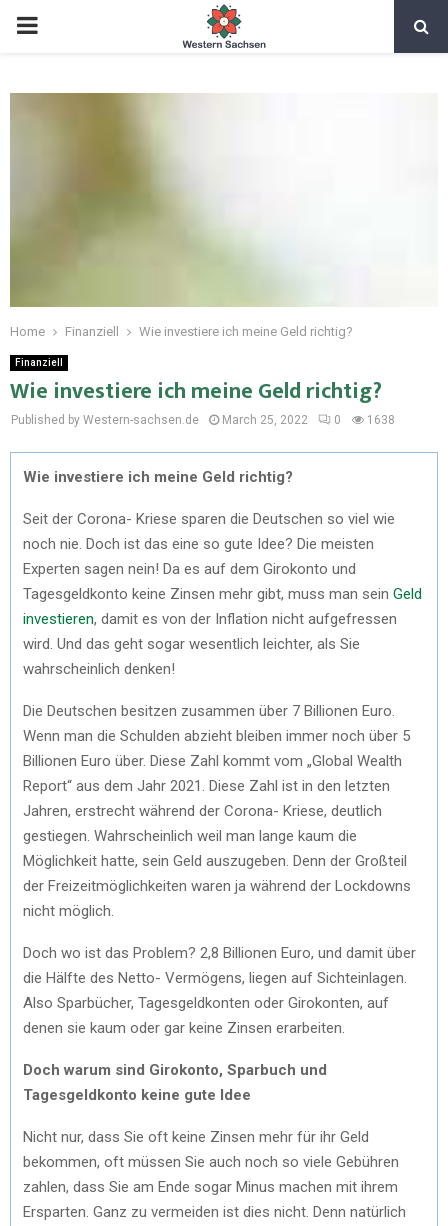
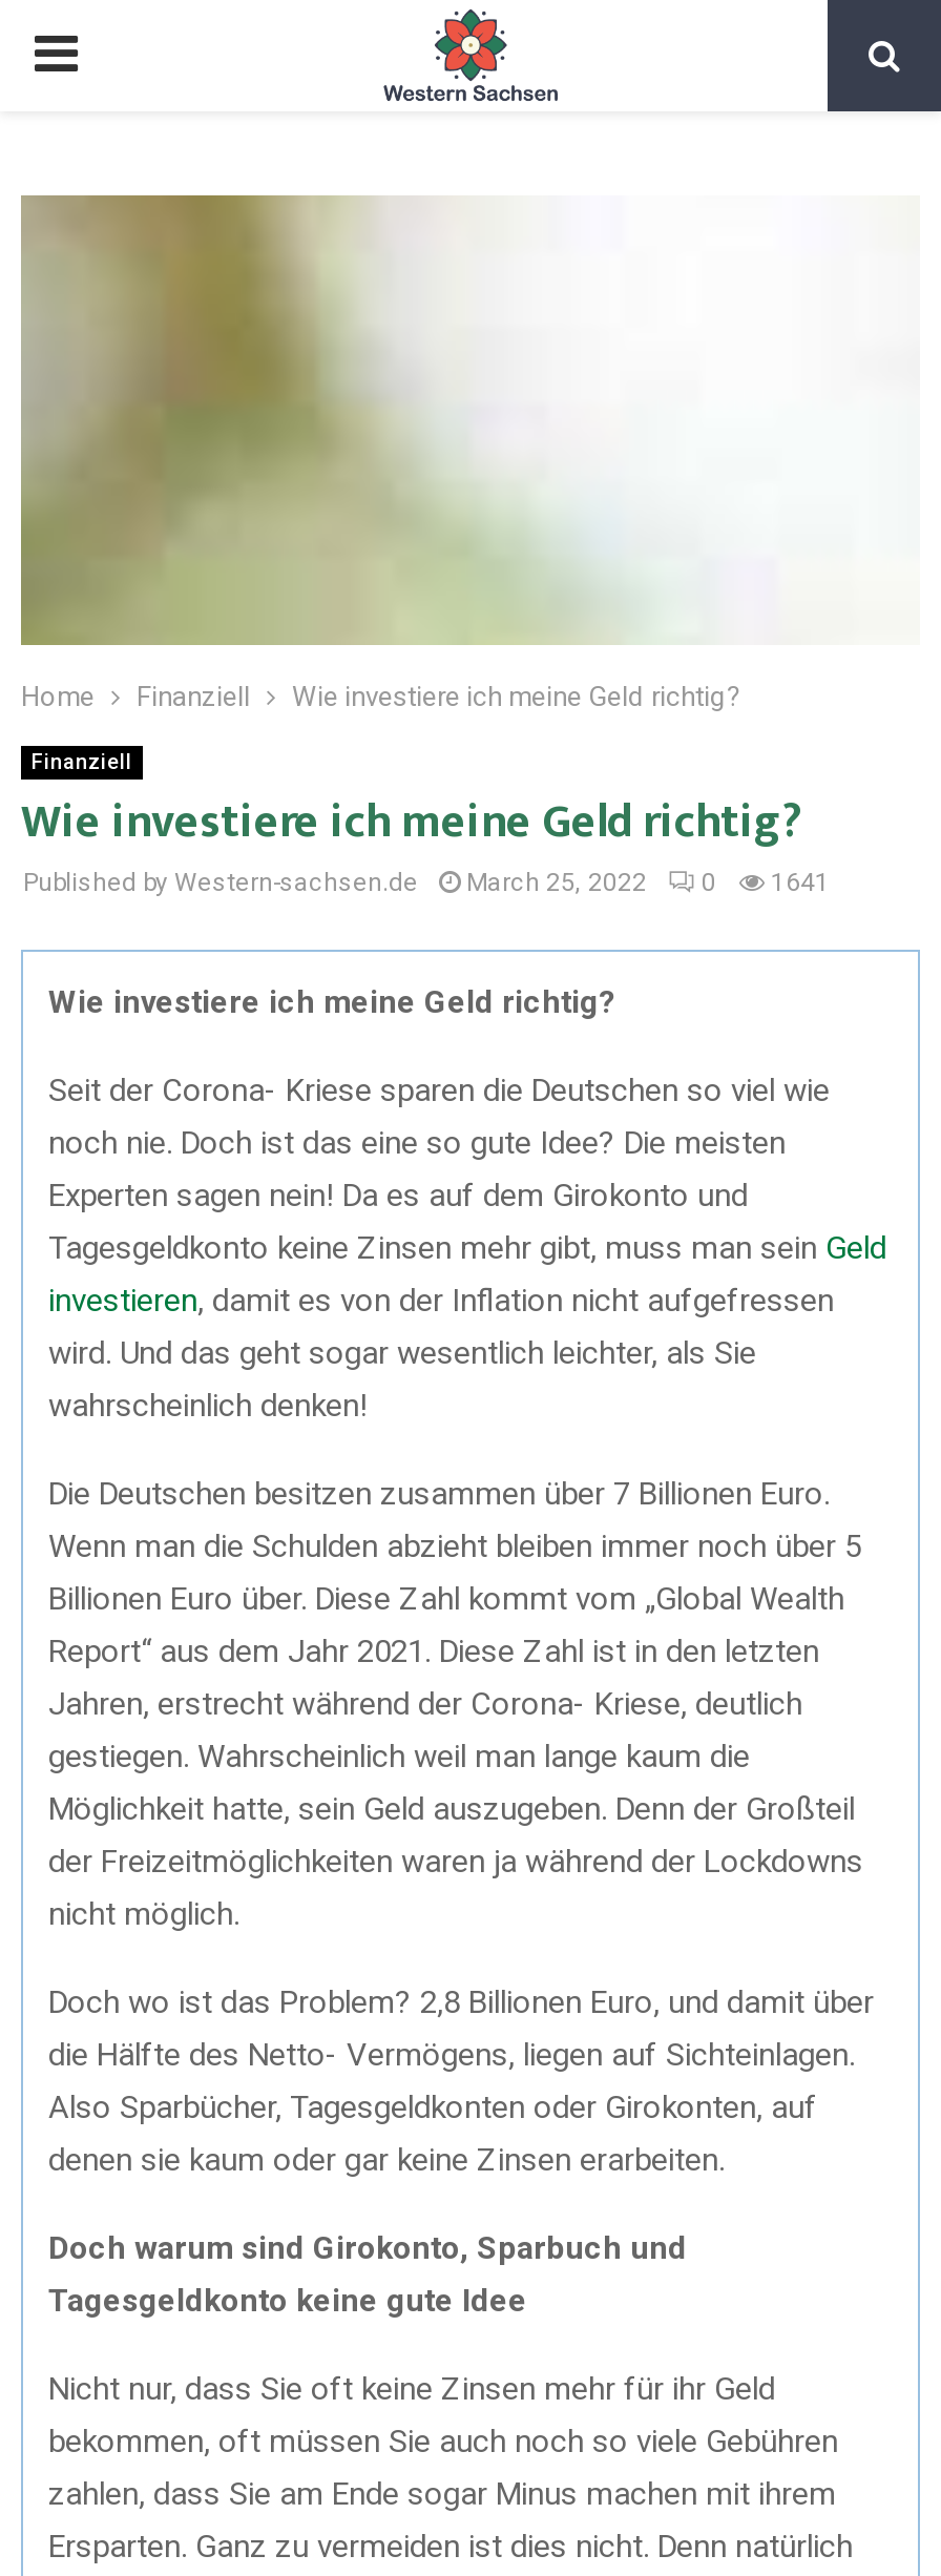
[11,413,395,427] Published by Western-sachsen.de March 25, 2022 0 1638 -> [23,868,830,897] Published by Western-sachsen.de March 25, 2022 0 1641

